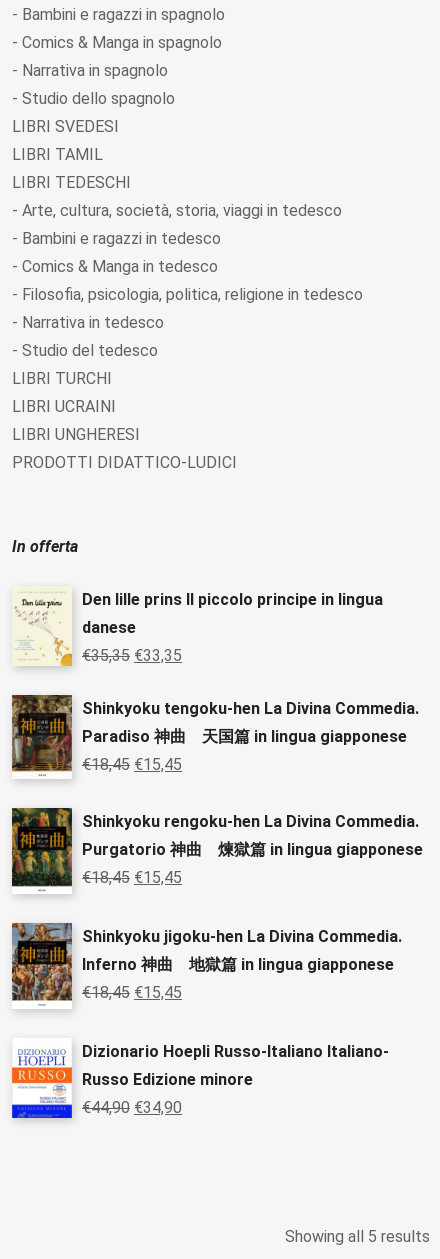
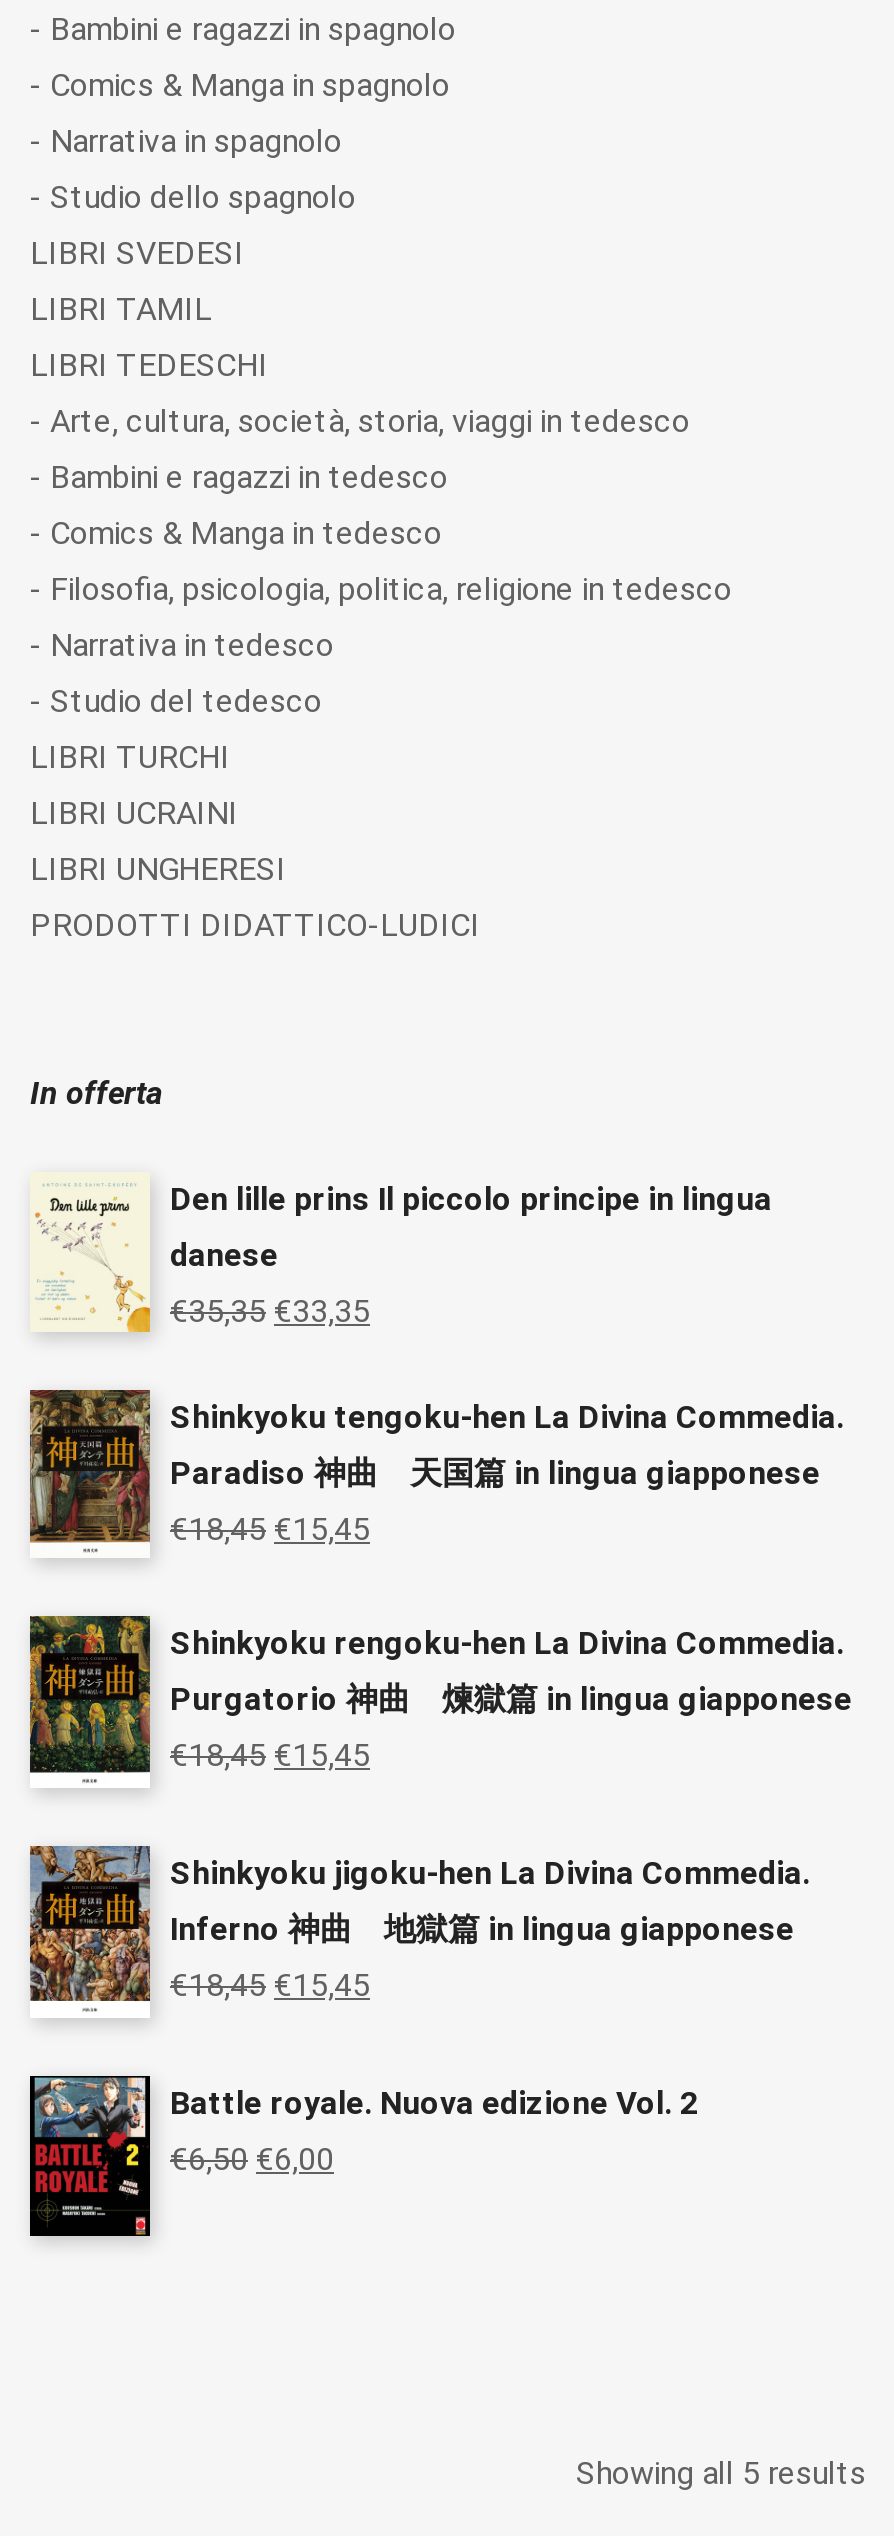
[11,1038,389,1119] [image] | Dizionario Hoepli Russo-Italiano Italiano- | Russo Edizione minore | €44,90 €34,90 -> [28,2074,698,2238] [image] | Battle royale. Nuova edizione Vol. 2 | €6,50 €6,00

